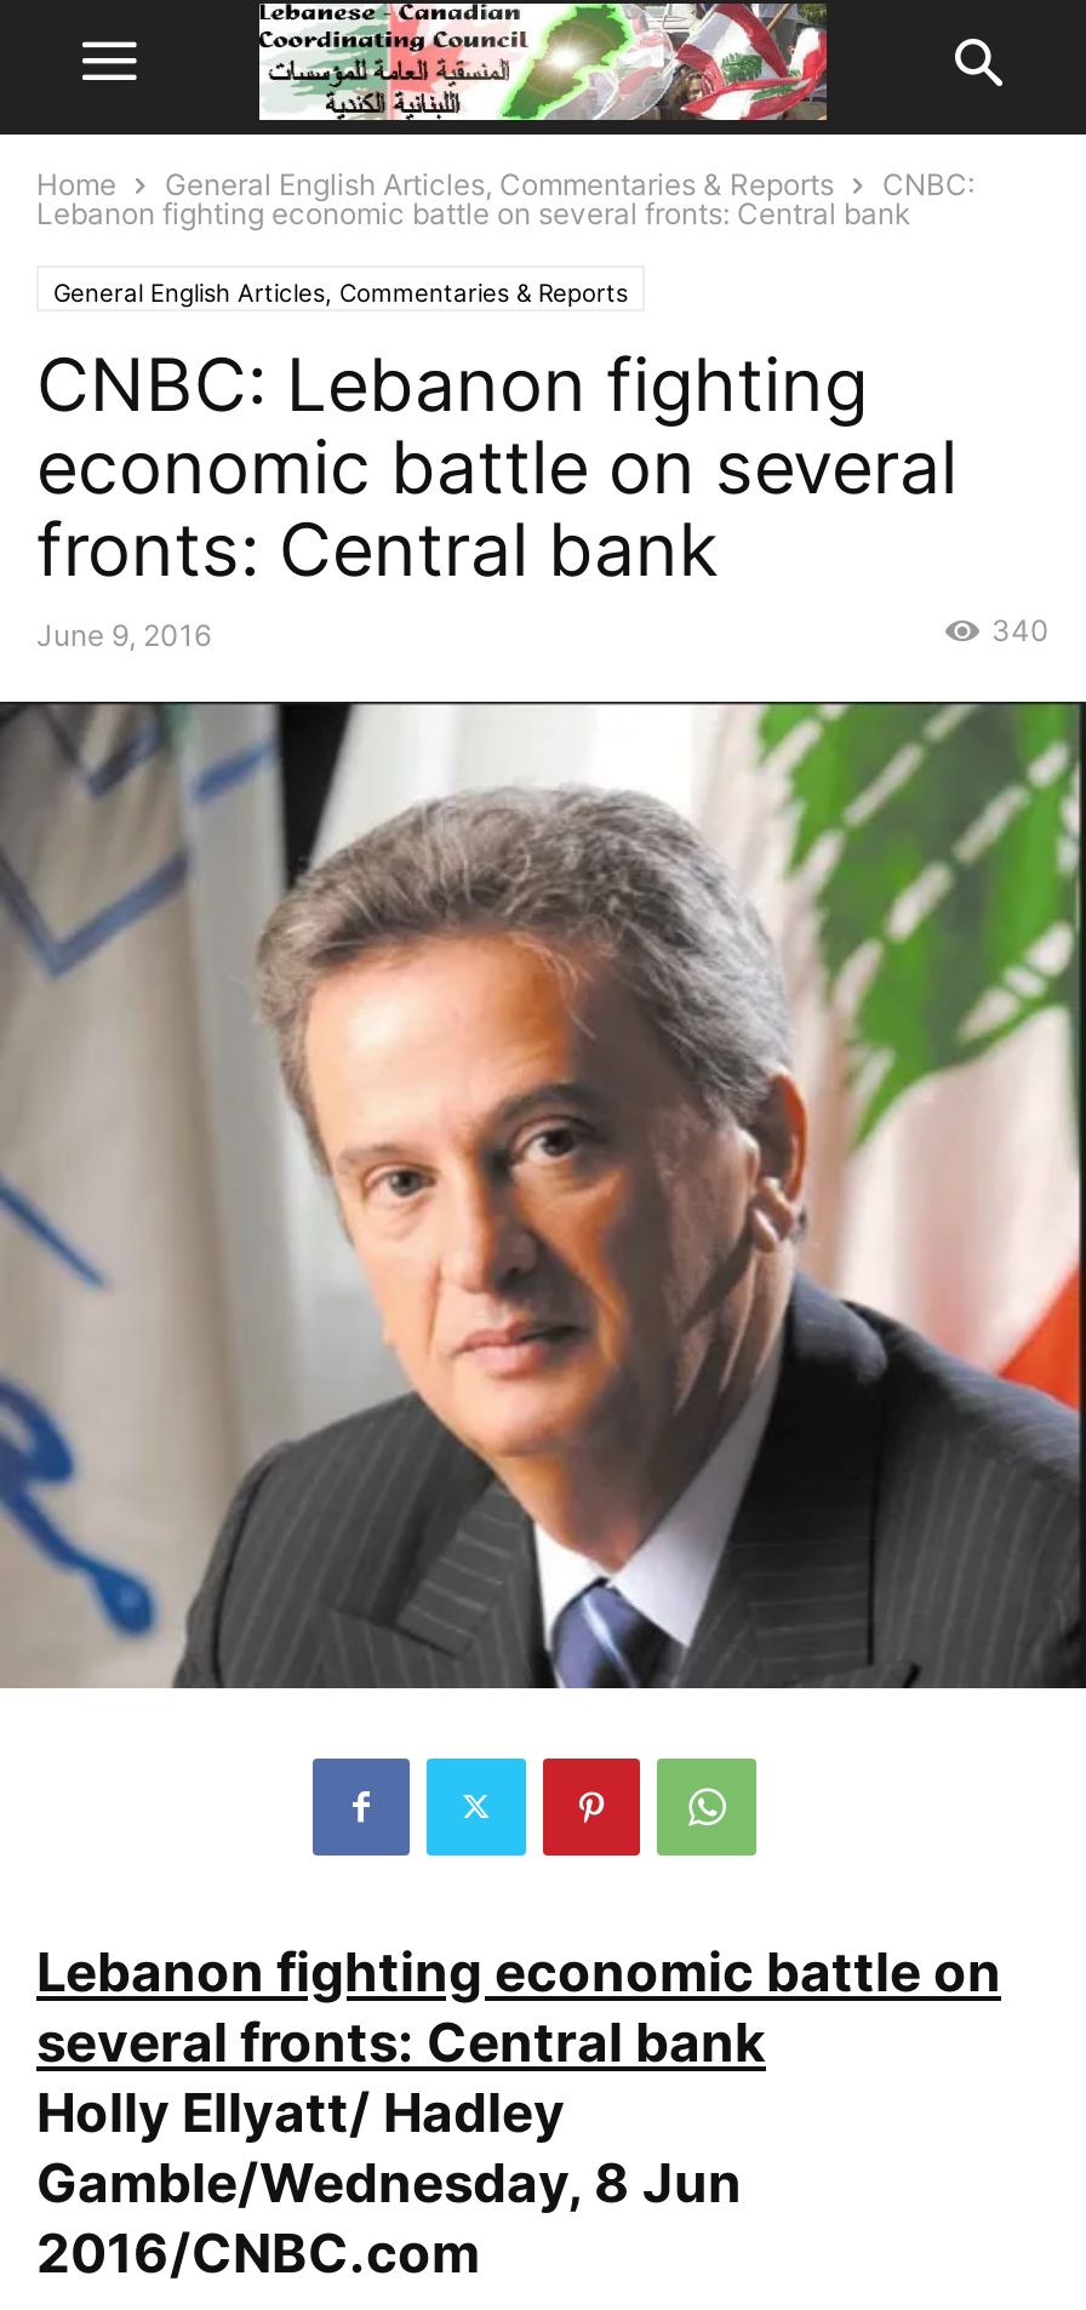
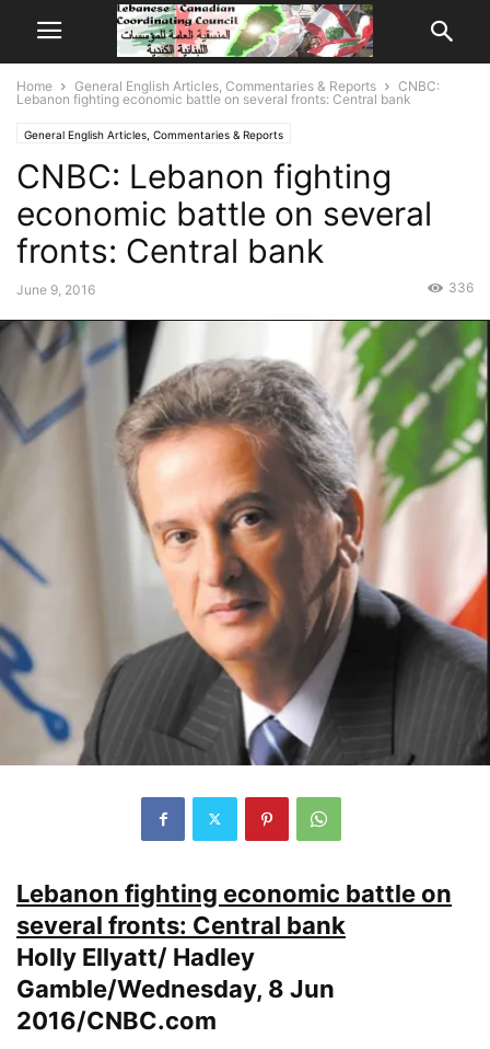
[991,612,1050,648] 340 -> [448,279,474,296] 336

